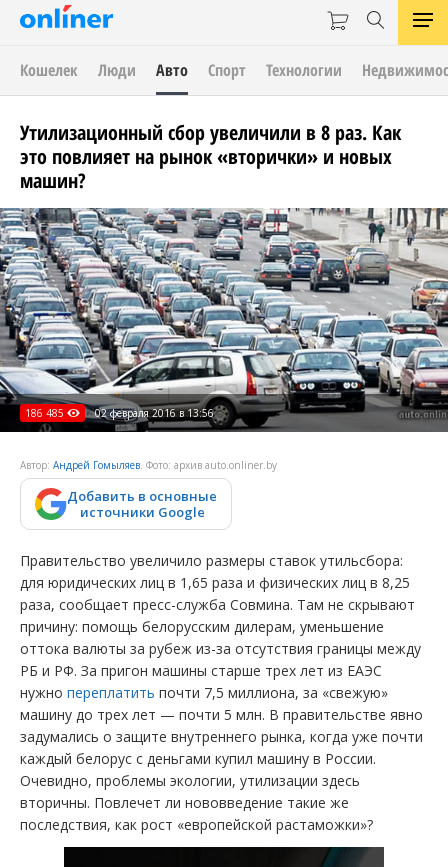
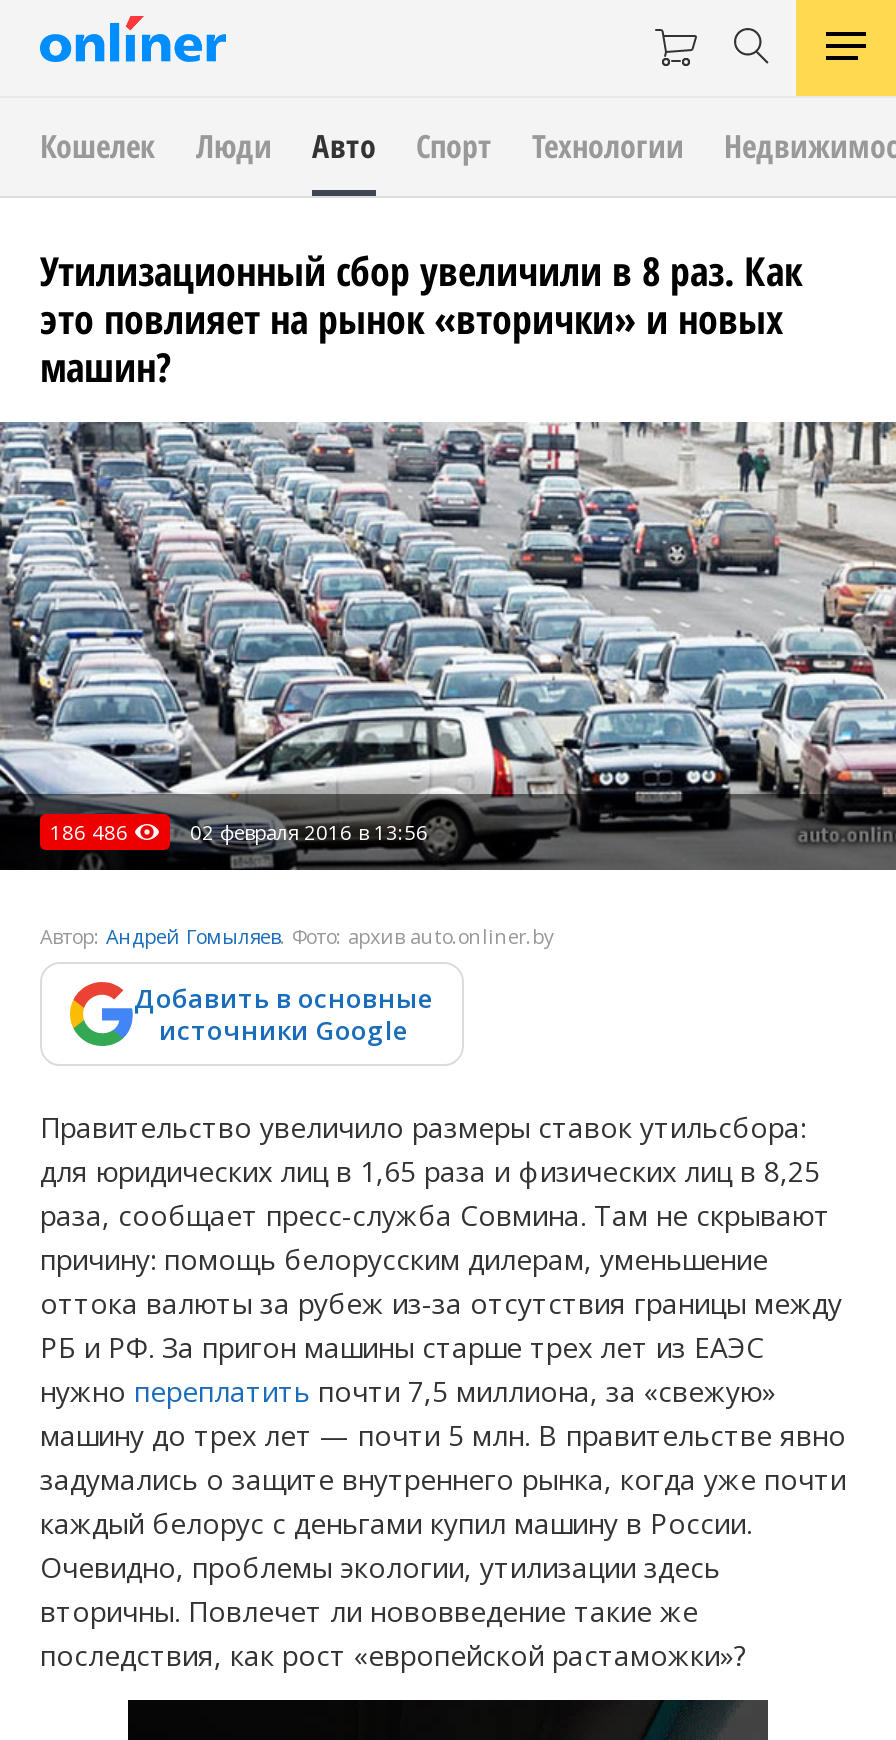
[25,406,214,420] 186 485 02 февраля 2016 в 13:56 -> [50,818,428,846] 186 486 02 февраля 2016 в 13:56

